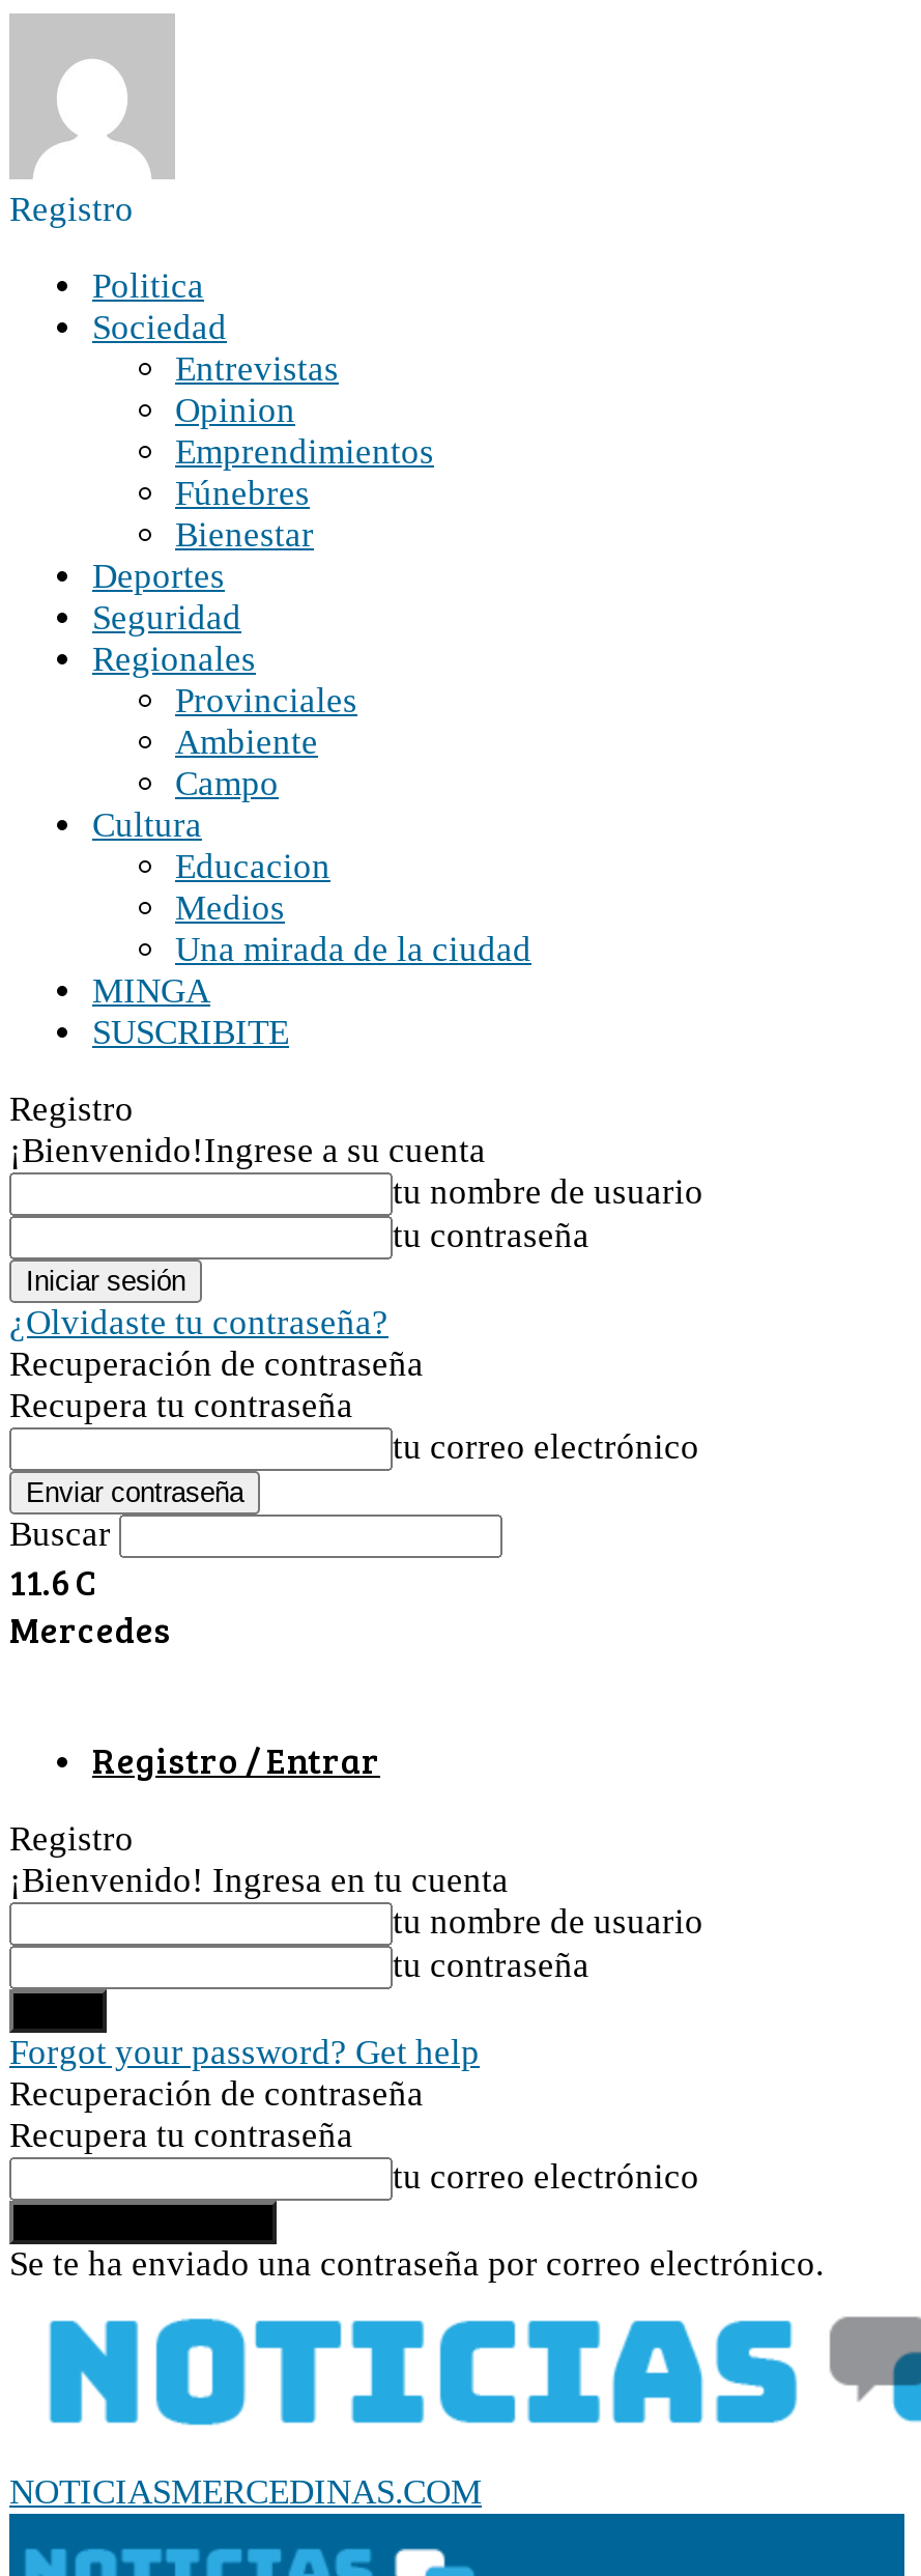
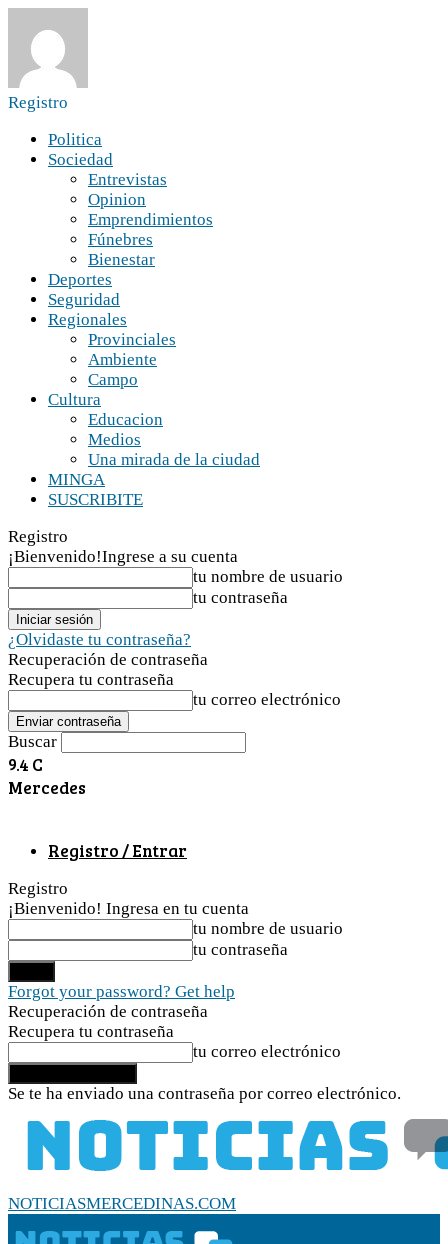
[9,1558,98,1606] 11.6 C -> [8,753,43,776] 9.4 C

